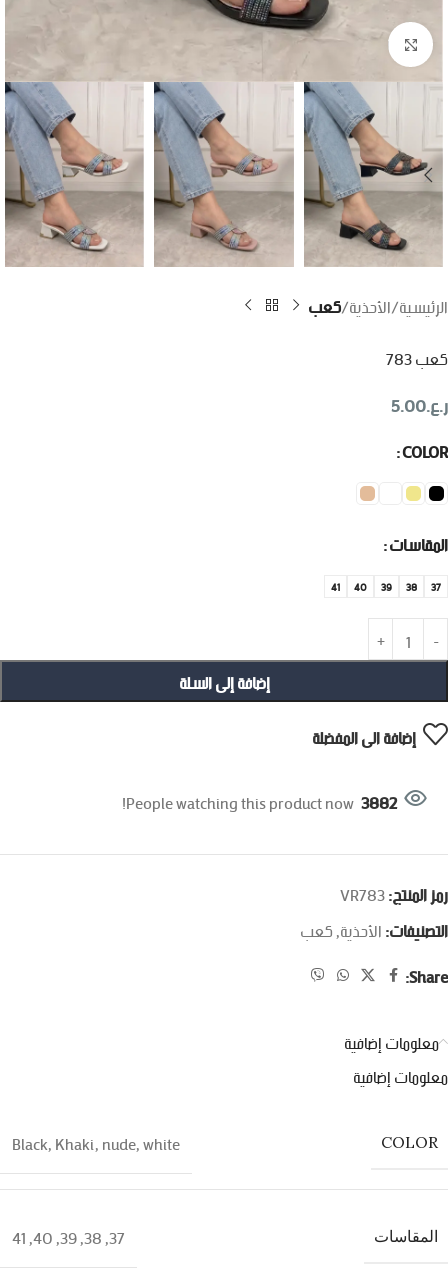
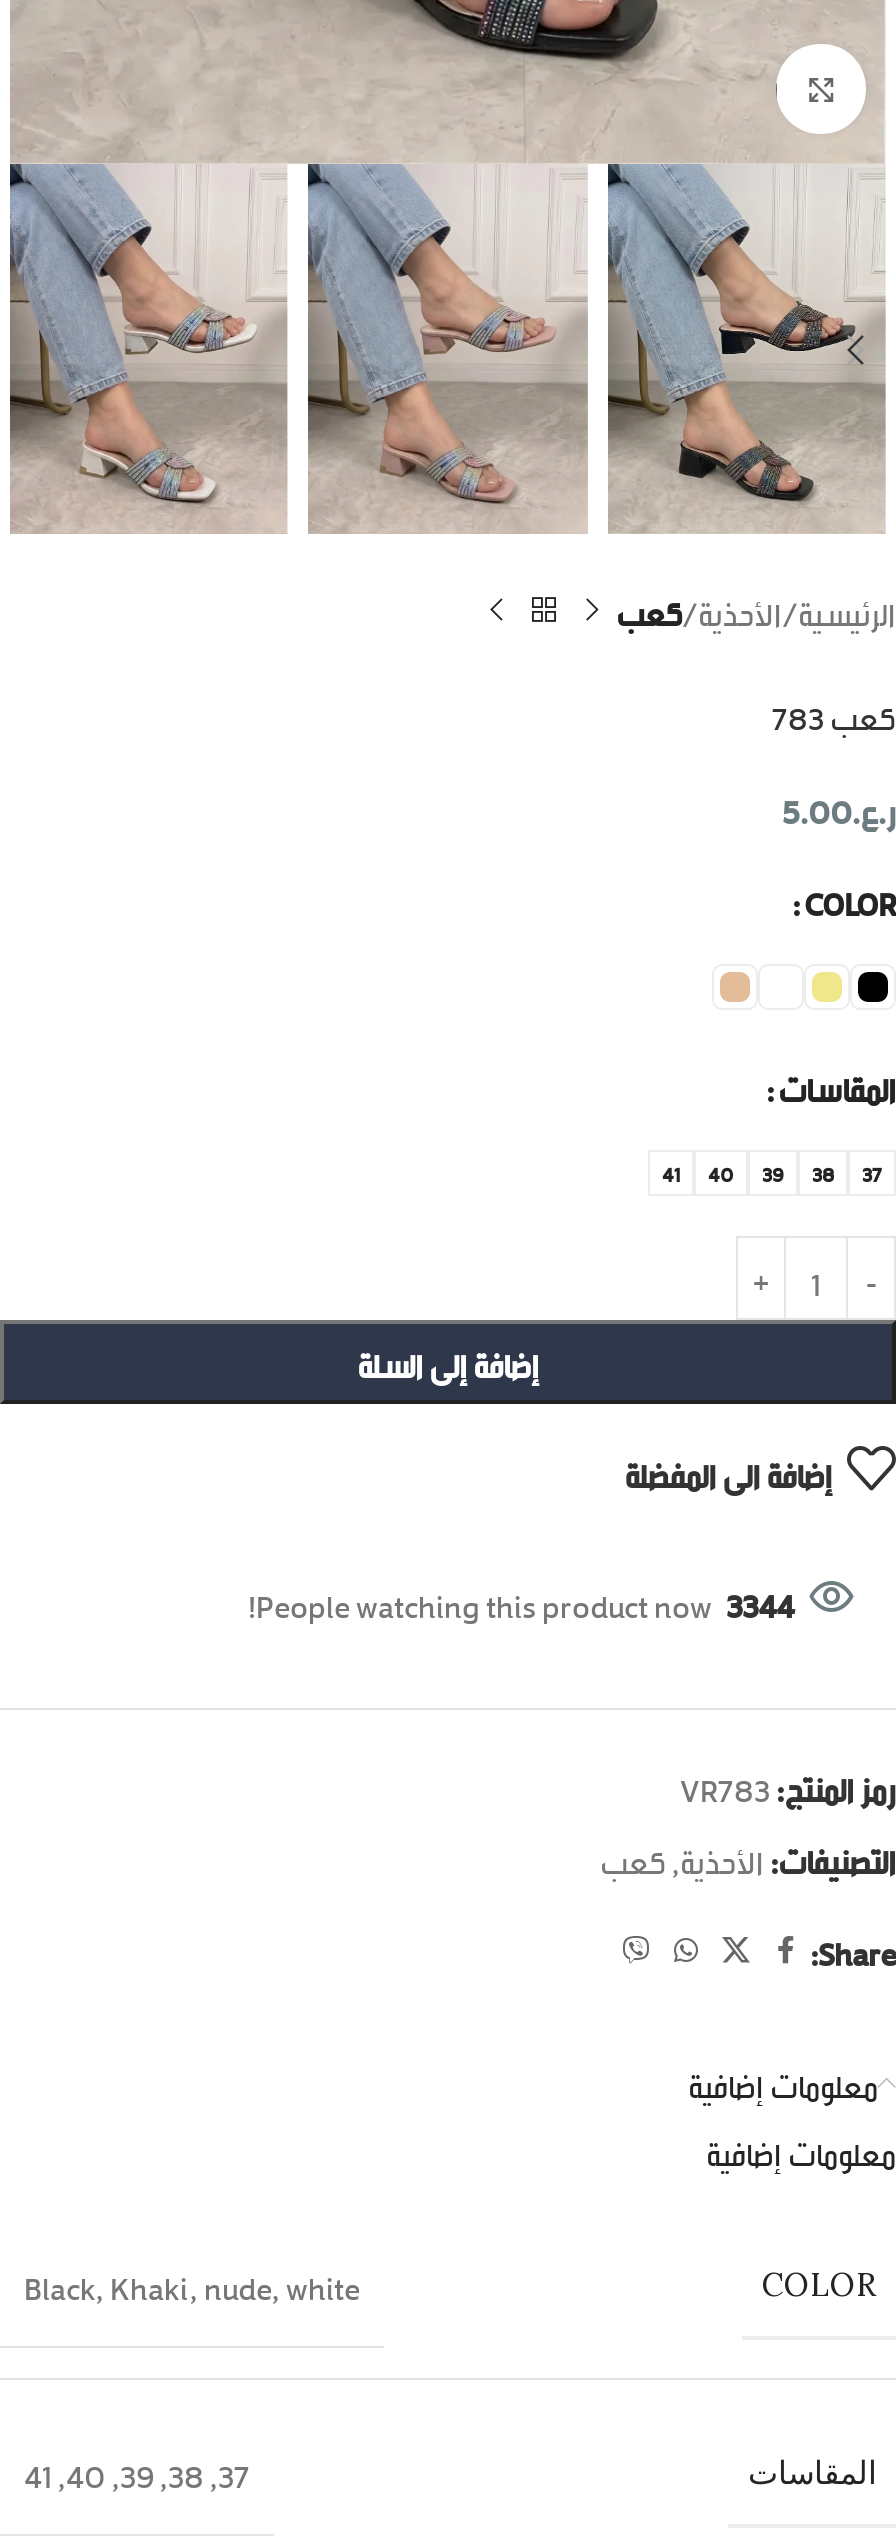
[126,784,397,817] People watching this product now! 3882 -> [256,1568,794,1634] People watching this product now! 3344

